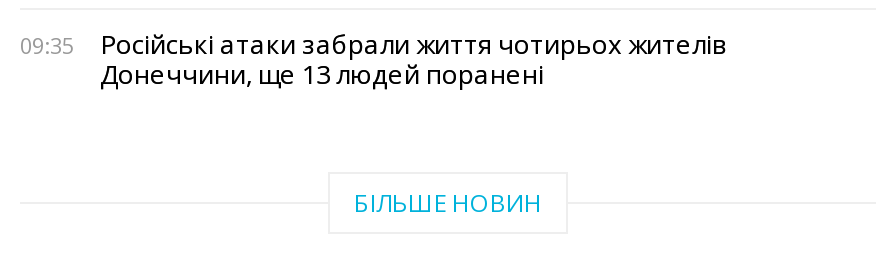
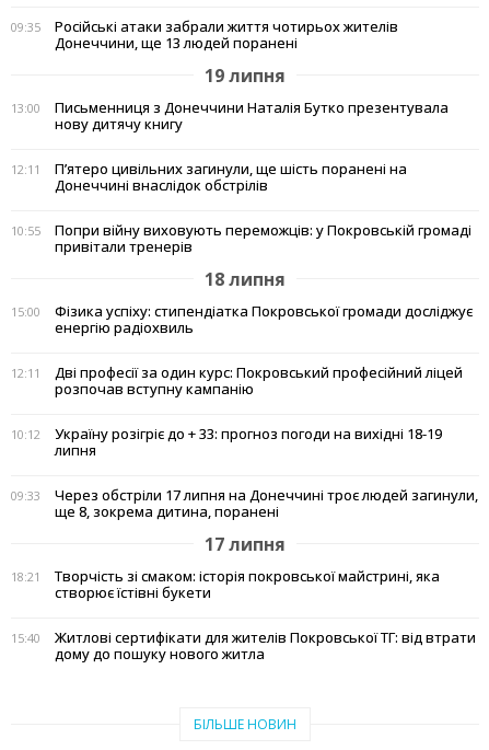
none -> [11,63,478,663] 19 липня | 13:00 | Письменниця з Донеччини Наталія Бутко презентувала | нову дитячу книгу | 12:11 | П’ятеро цивільних загинули, ще шість поранені на | Донеччині внаслідок обстрілів | 10:55 | Попри війну виховують переможців: у Покровській громаді | привітали тренерів | 18 липня | 15:00 | Фізика успіху: стипендіатка Покровської громади досліджує | енергію радіохвиль | 12:11 | Дві професії за один курс: Покровський професійний ліцей | розпочав вступну кампанію | 10:12 | Україну розігріє до + 33: прогноз погоди на вихідні 18-19 | липня | 09:33 | Через обстріли 17 липня на Донеччині троє людей загинули, | ще 8, зокрема дитина, поранені | 17 липня | 18:21 | Творчість зі смаком: історія покровської майстрині, яка | створює їстівні букети | 15:40 | Житлові сертифікати для жителів Покровської ТГ: від втрати | дому до пошуку нового житла

